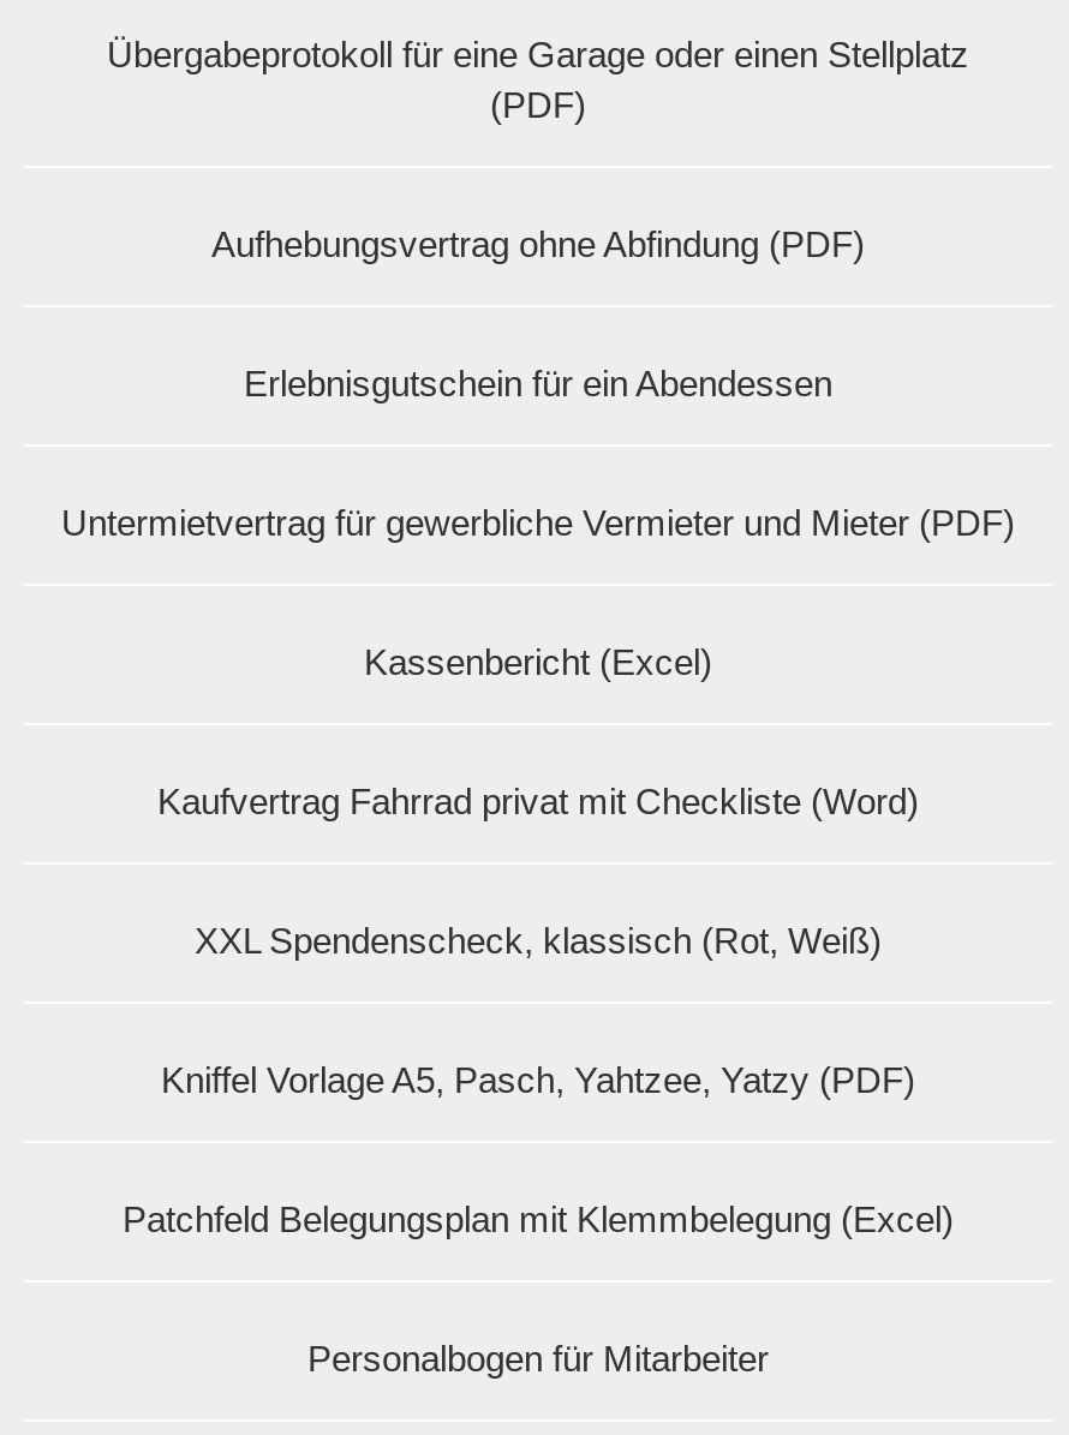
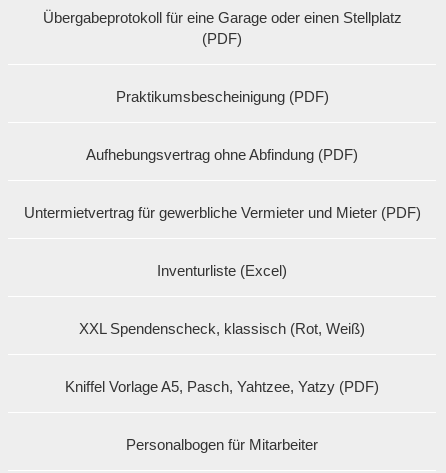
none -> [115,87,328,104] Praktikumsbescheinigung (PDF)
moved [211,222,865,263] -> [86,145,358,162]: Aufhebungsvertrag ohne Abfindung (PDF)
[244,361,832,402] Erlebnisgutschein für ein Abendessen -> none
[157,640,919,820] Kassenbericht (Excel) | Kaufvertrag Fahrrad privat mit Checkliste (Word) -> [157,261,287,278] Inventurliste (Excel)
[123,1197,954,1238] Patchfeld Belegungsplan mit Klemmbelegung (Excel) -> none

